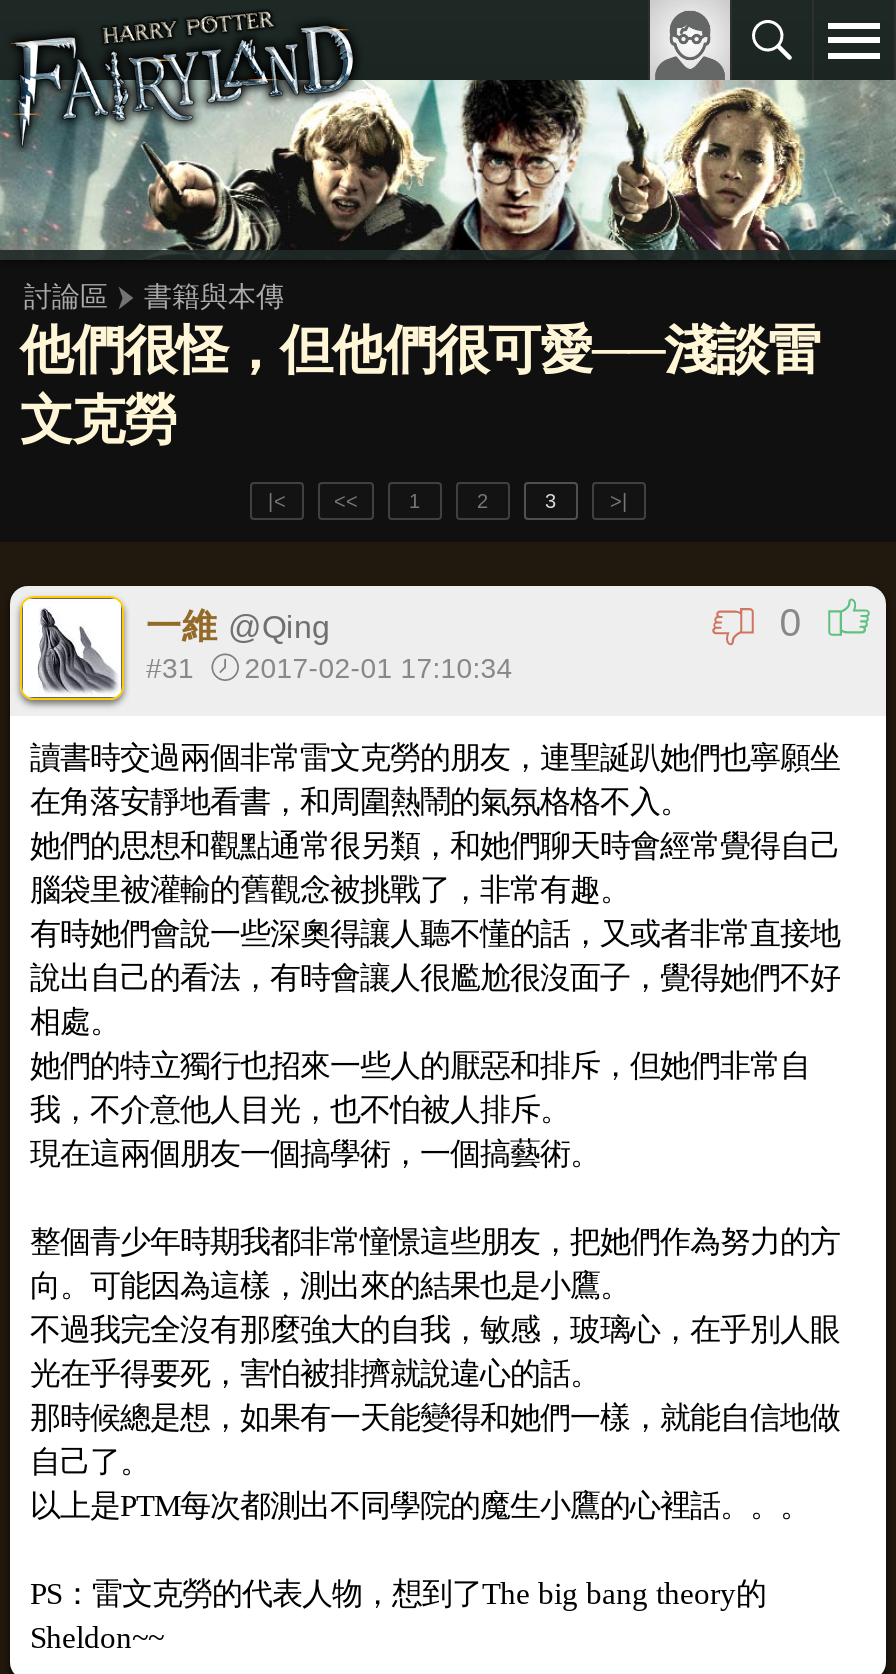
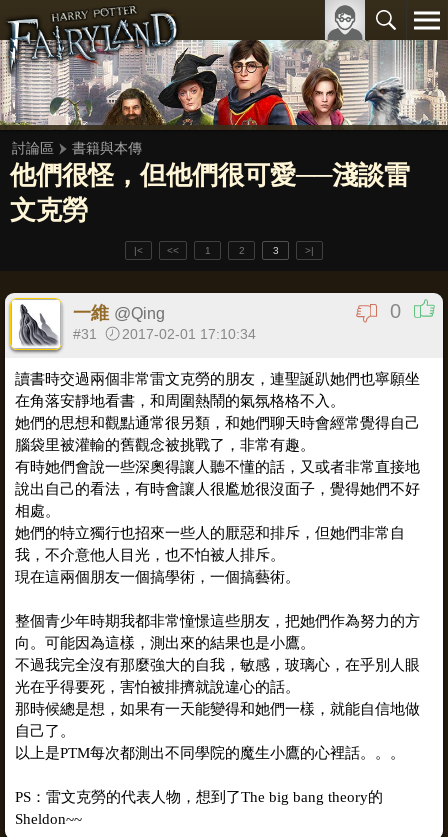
[6,78,890,256] [image] -> [3,38,445,129] [image]

